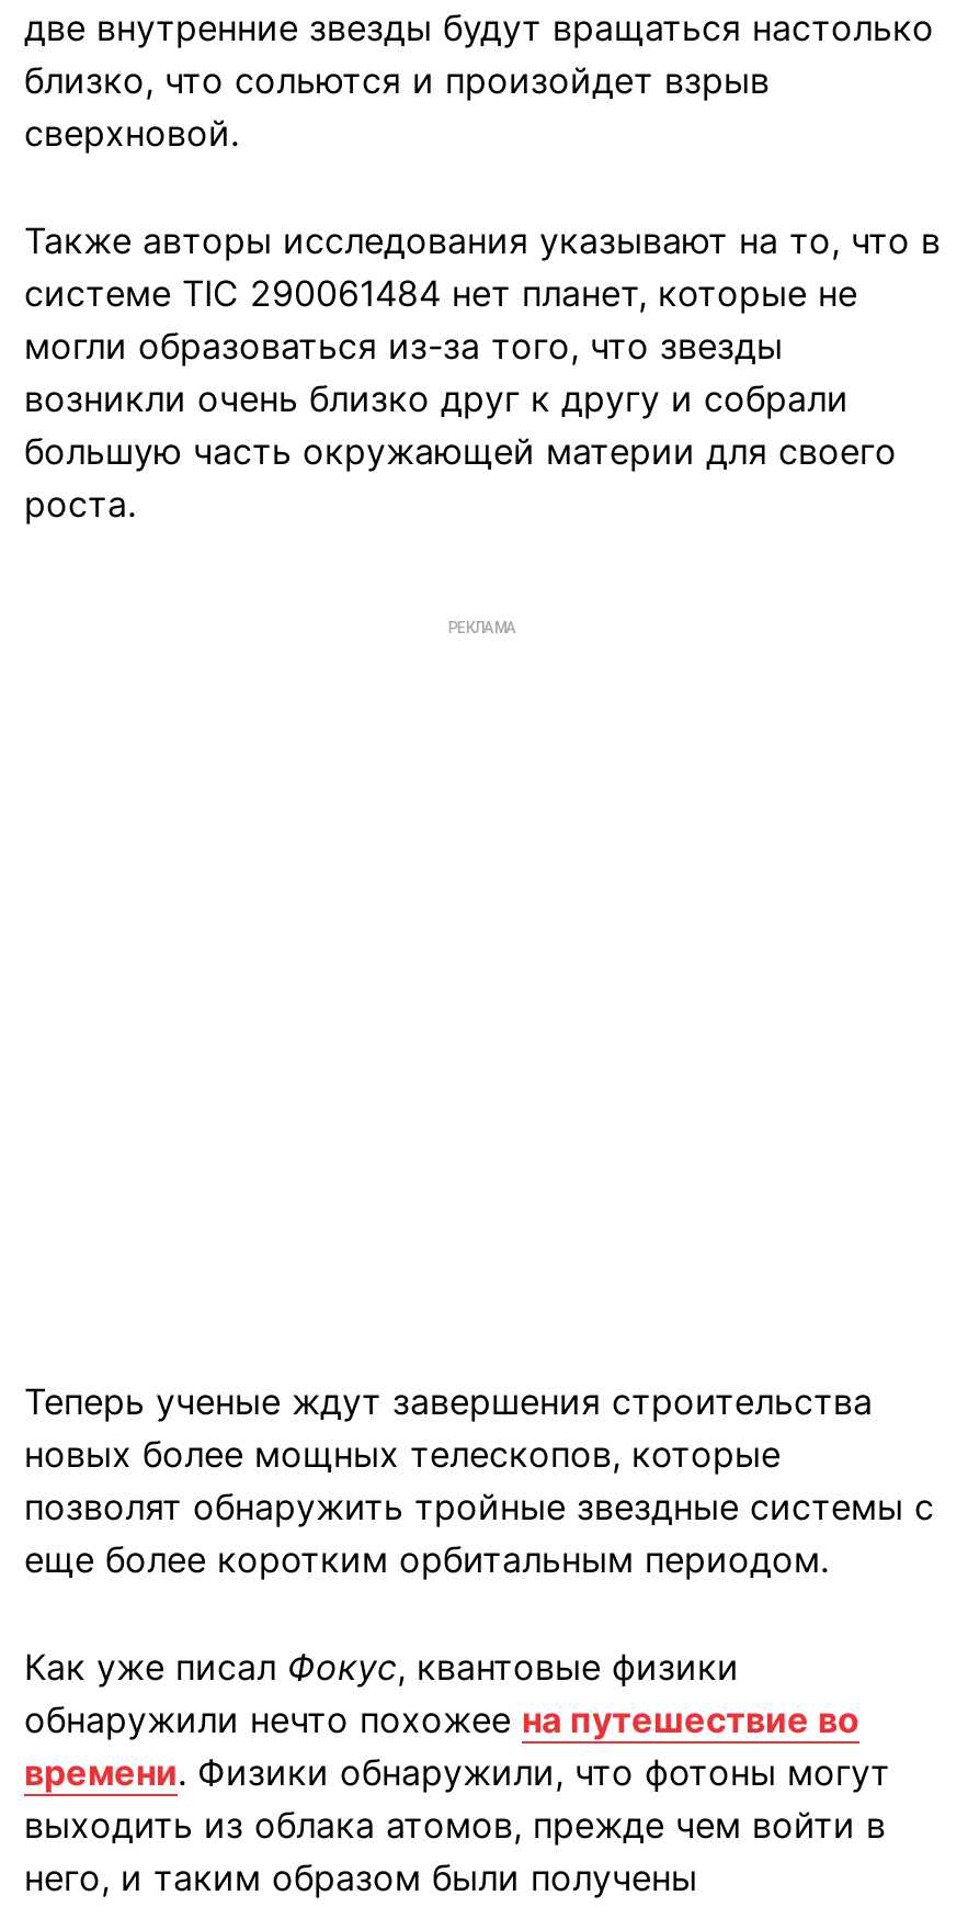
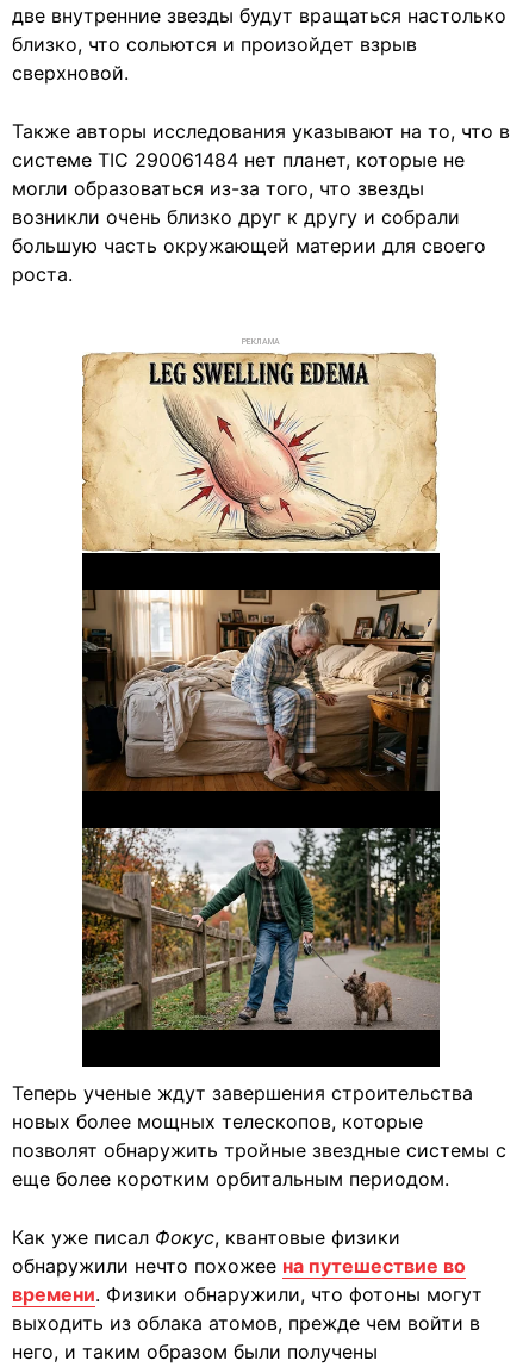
none -> [81,352,441,1068] [image]

